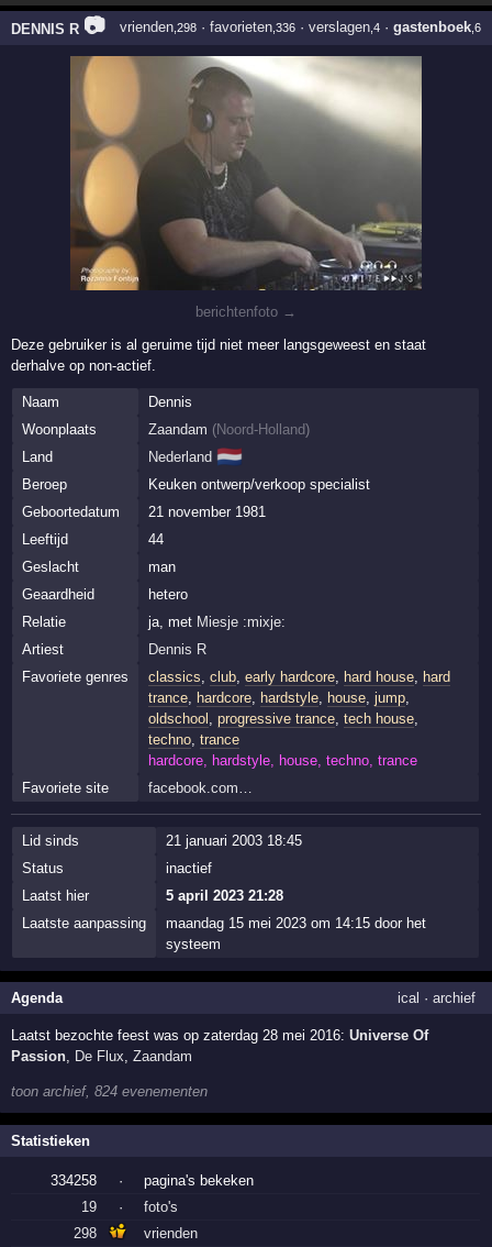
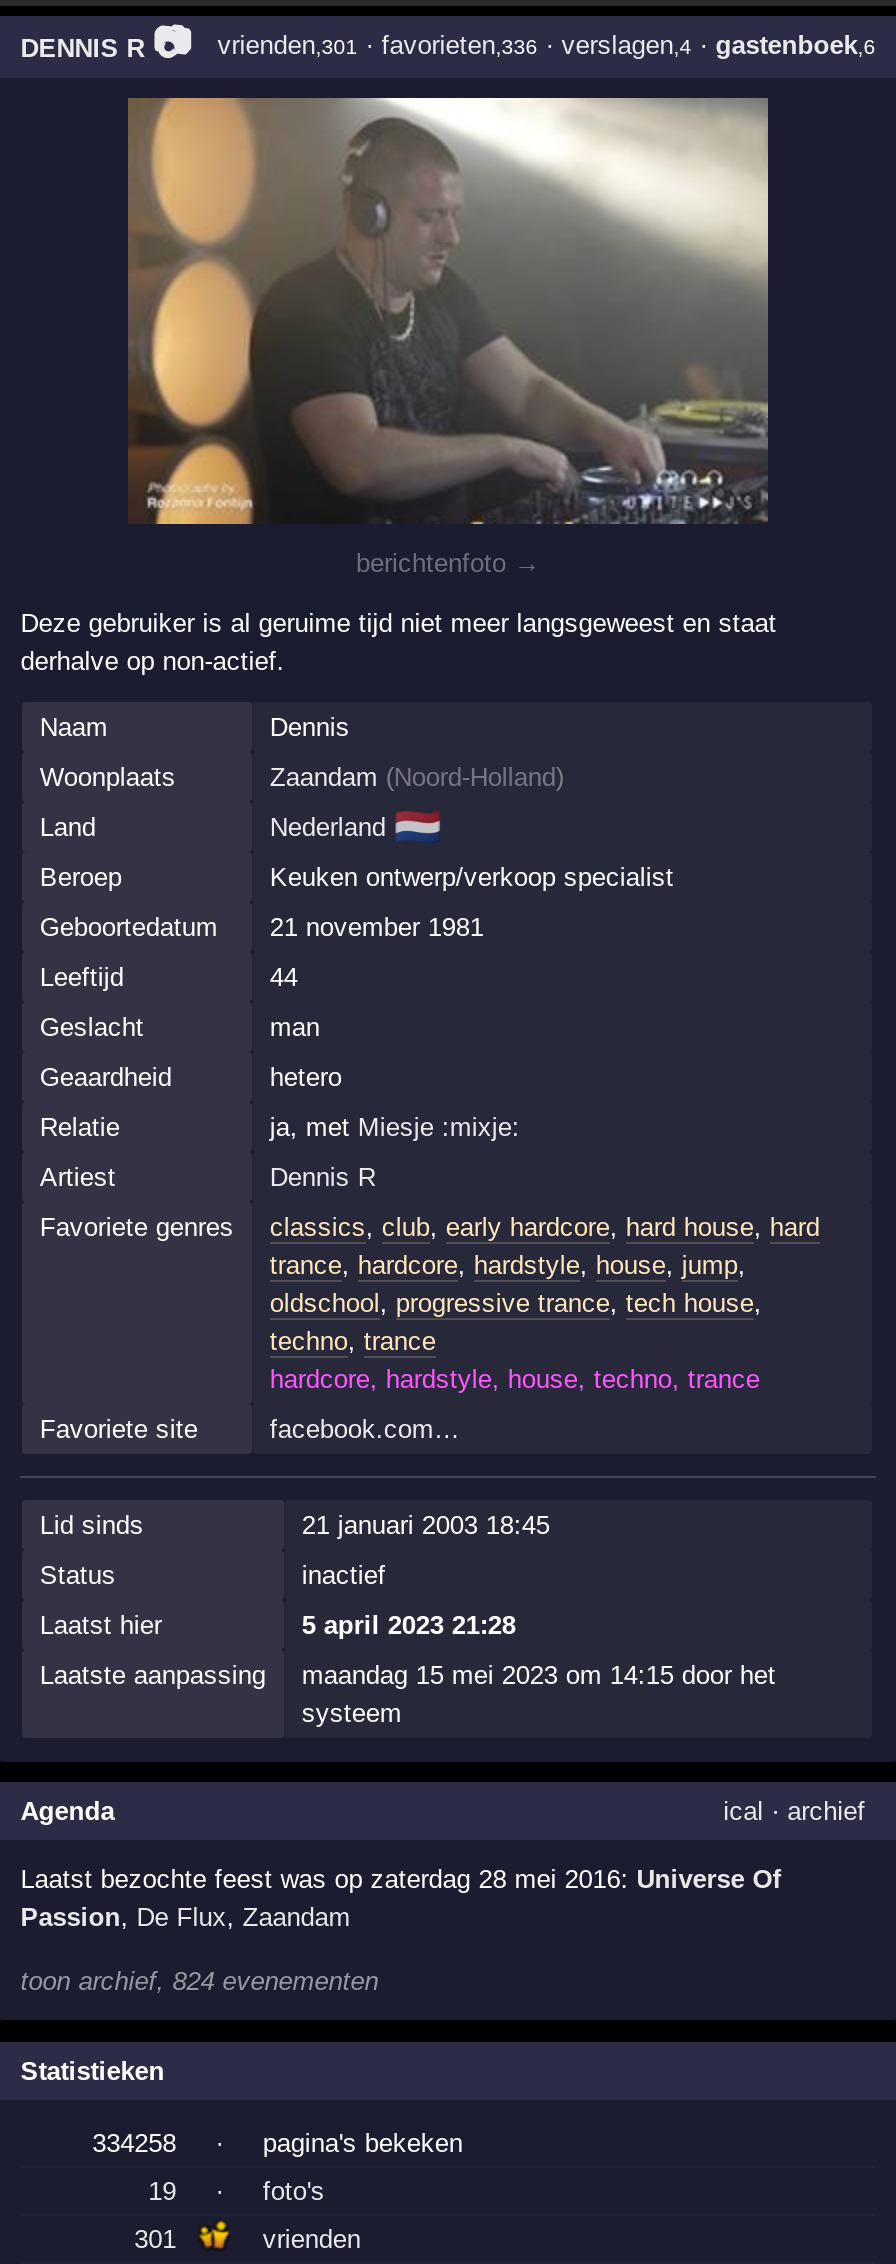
[119,19,481,36] vrienden,298 · favorieten,336 · verslagen,4 · gastenboek,6 -> [218,31,876,61] vrienden,301 · favorieten,336 · verslagen,4 · gastenboek,6
[74,1225,97,1242] 298 -> [134,2224,176,2254] 301

